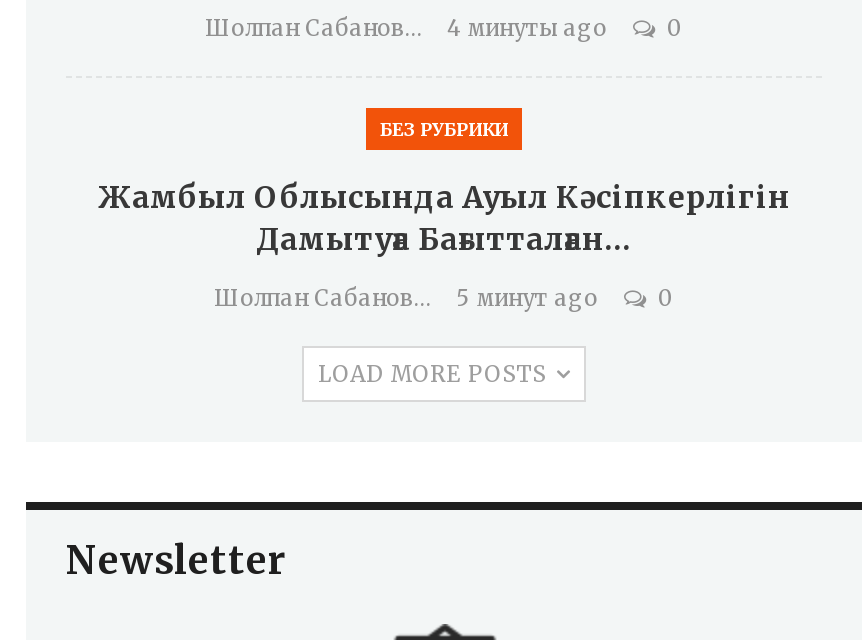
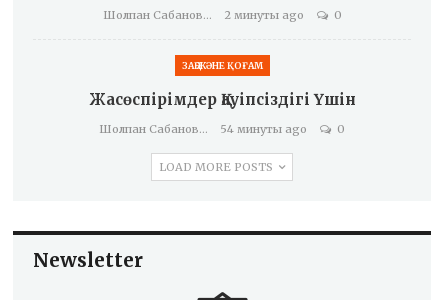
[447,15,607,43] 4 минуты ago -> [223,8,303,22] 2 минуты ago
[380,119,508,141] БЕЗ РУБРИКИ -> [181,60,262,71] ЗАҢ ЖӘНЕ ҚОҒАМ
[98,179,790,259] Жамбыл Облысында Ауыл Кәсіпкерлігін | Дамытуға Бағытталған… -> [88,90,355,109] Жасөспірімдер Қауіпсіздігі Үшін
[456,285,598,313] 5 минут ago -> [220,122,307,136] 54 минуты ago

